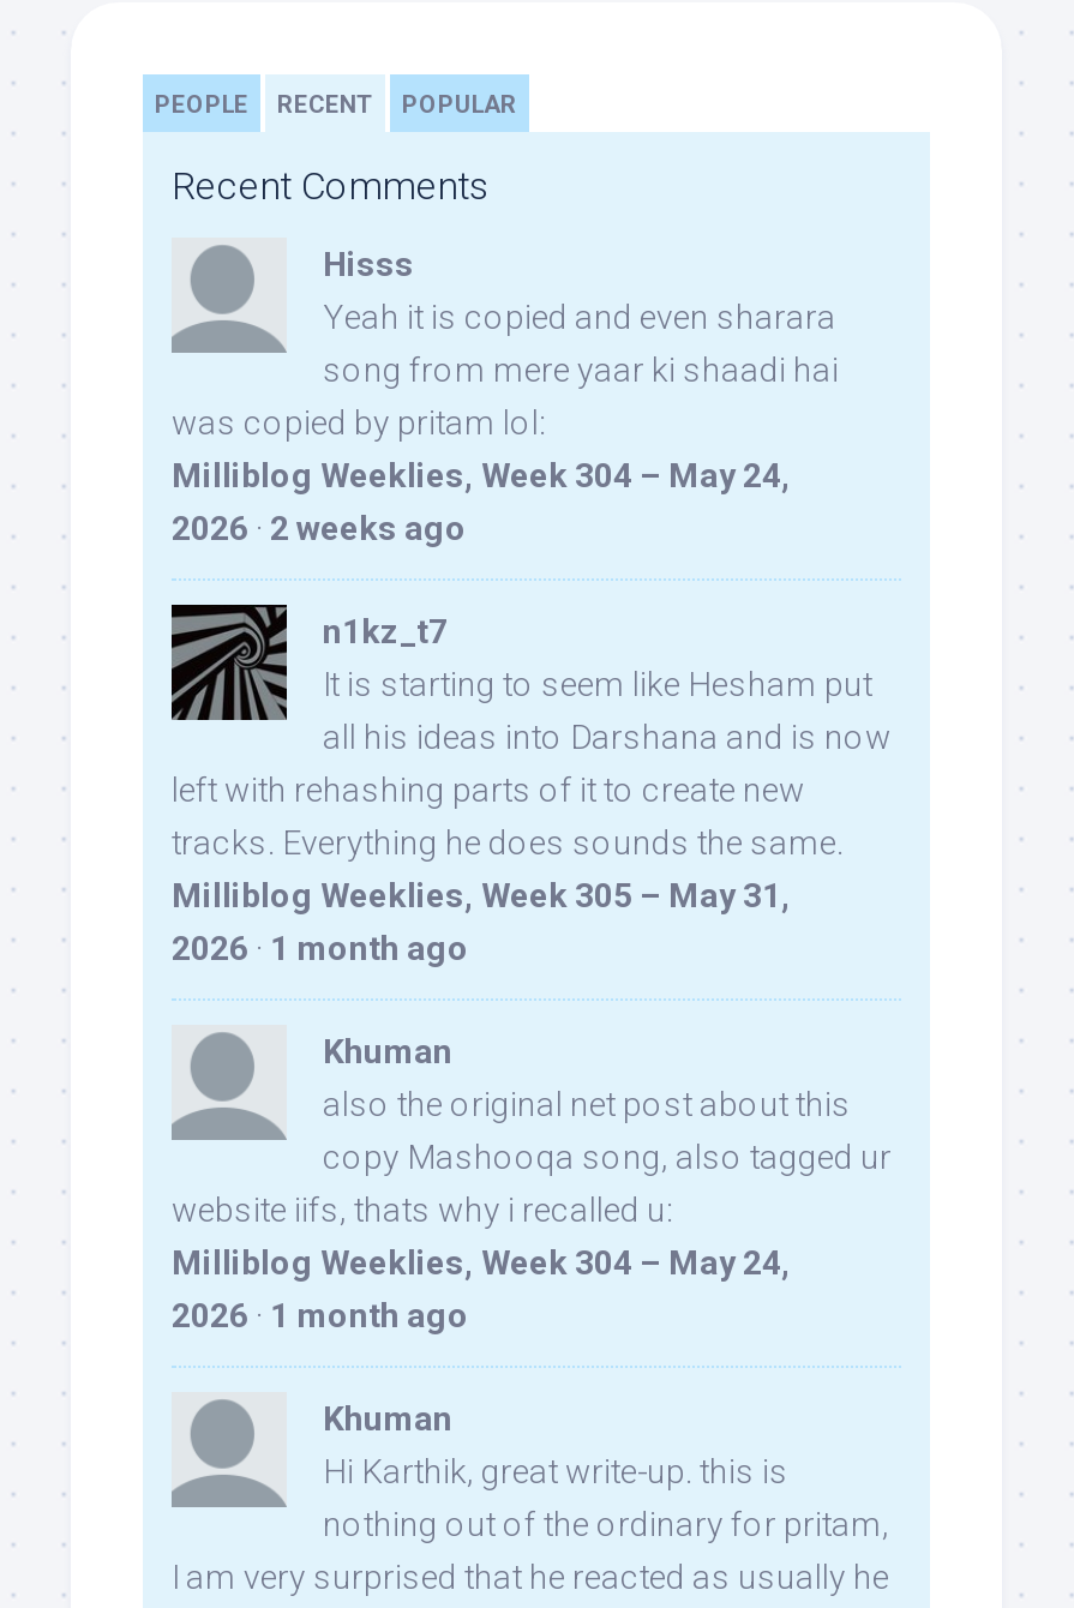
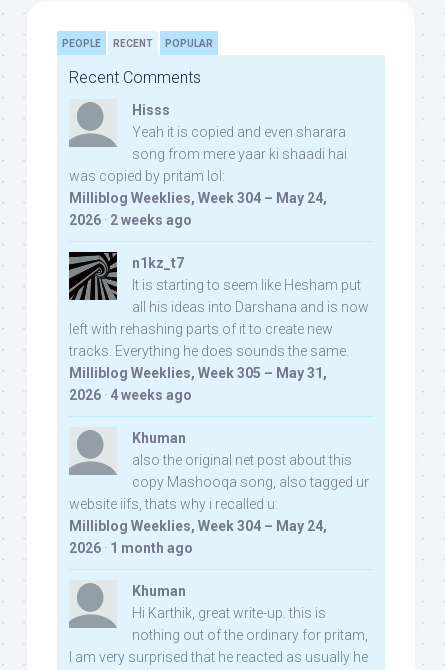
[172,930,469,968] 2026 · 1 month ago -> [69,387,192,403] 2026 · 4 weeks ago

